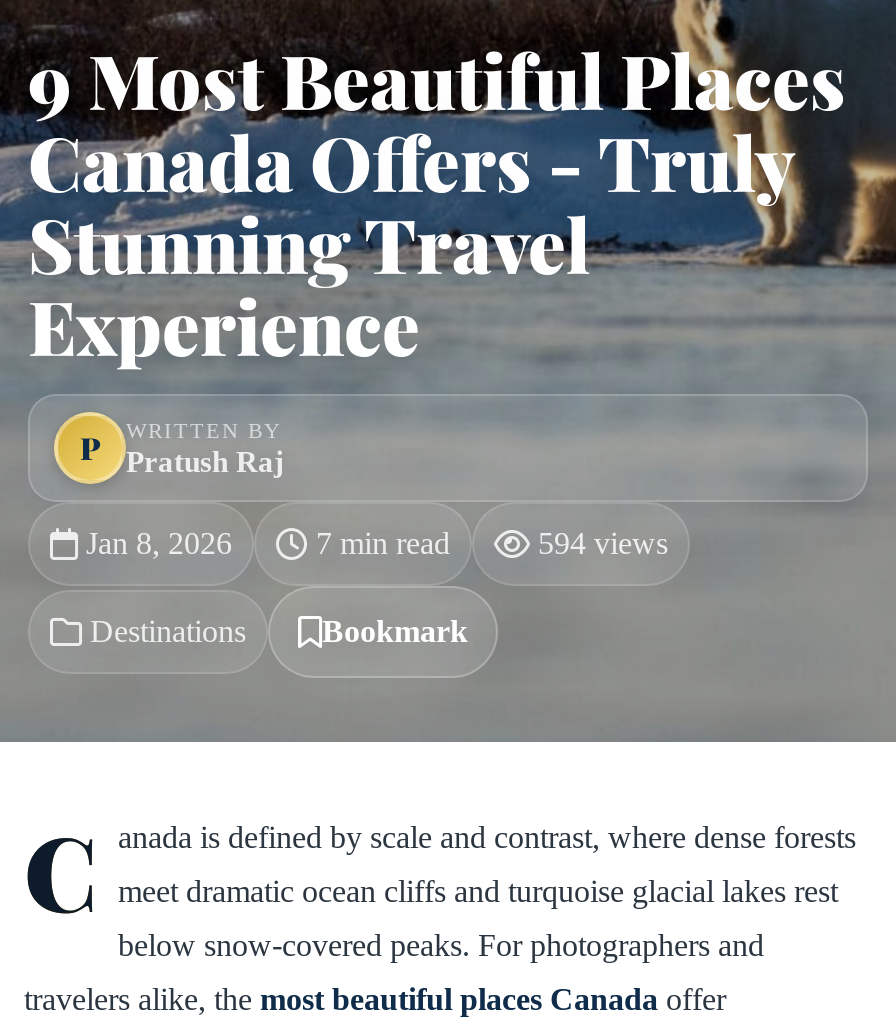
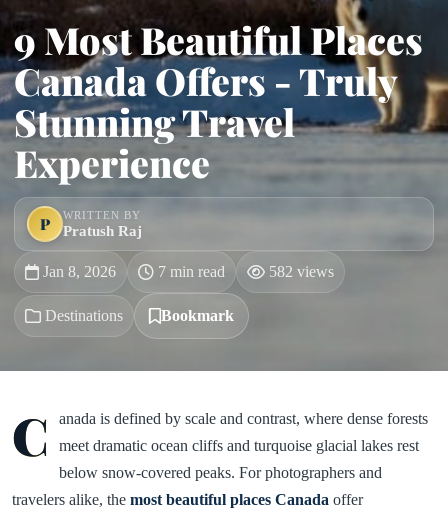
[538,526,668,560] 594 views -> [269,263,334,280] 582 views

